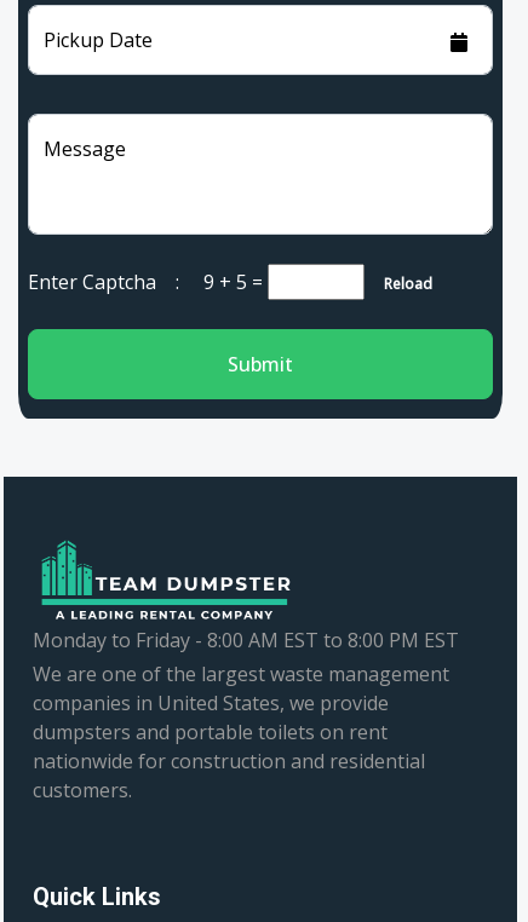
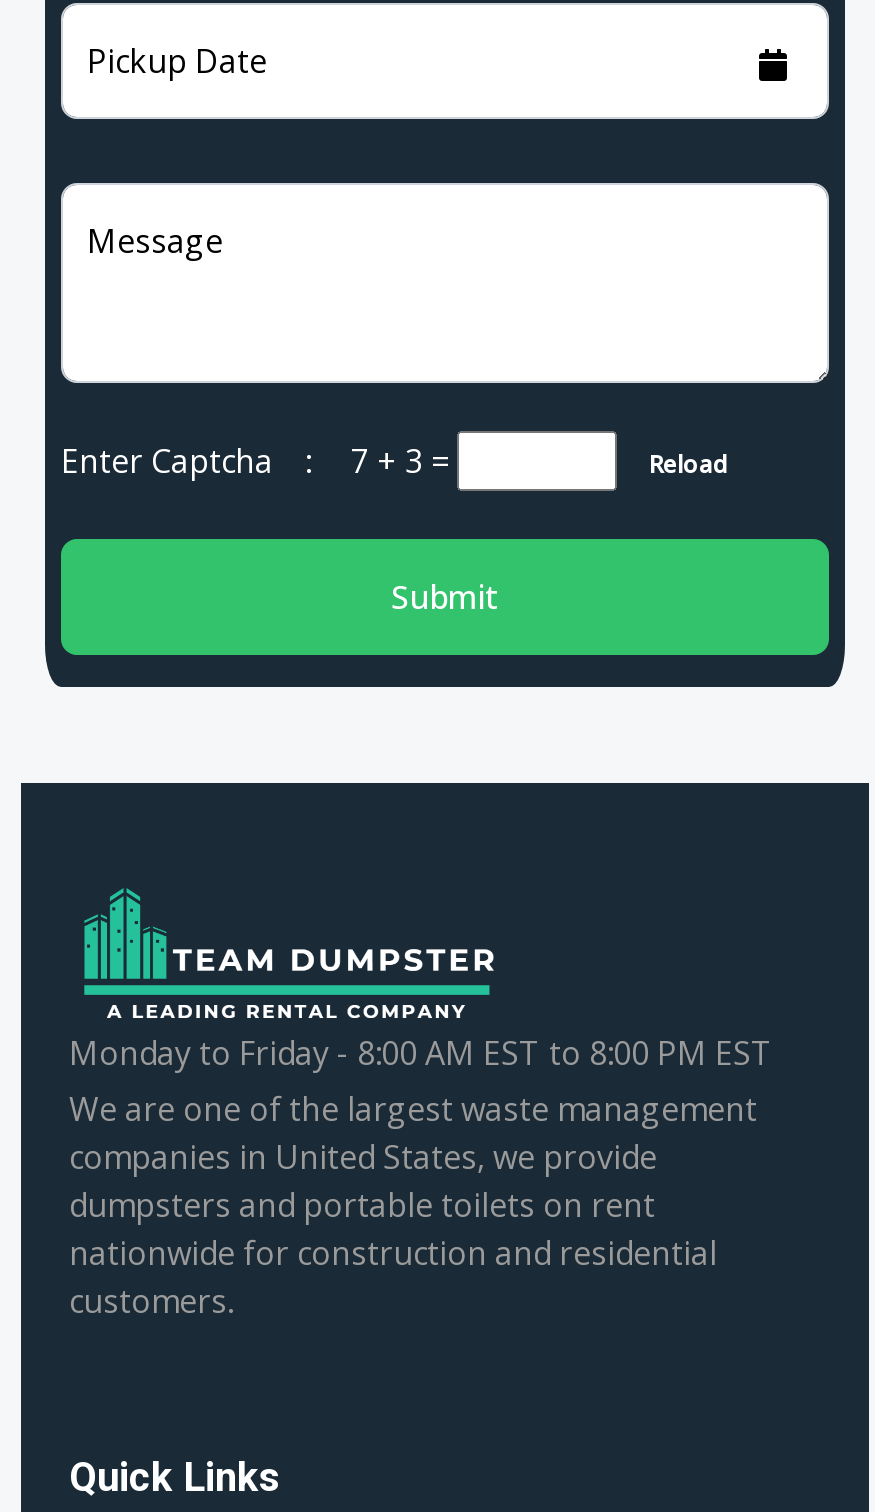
[28,269,268,295] Enter Captcha : 9 + 5 = -> [61,439,457,483] Enter Captcha : 7 + 3 =

